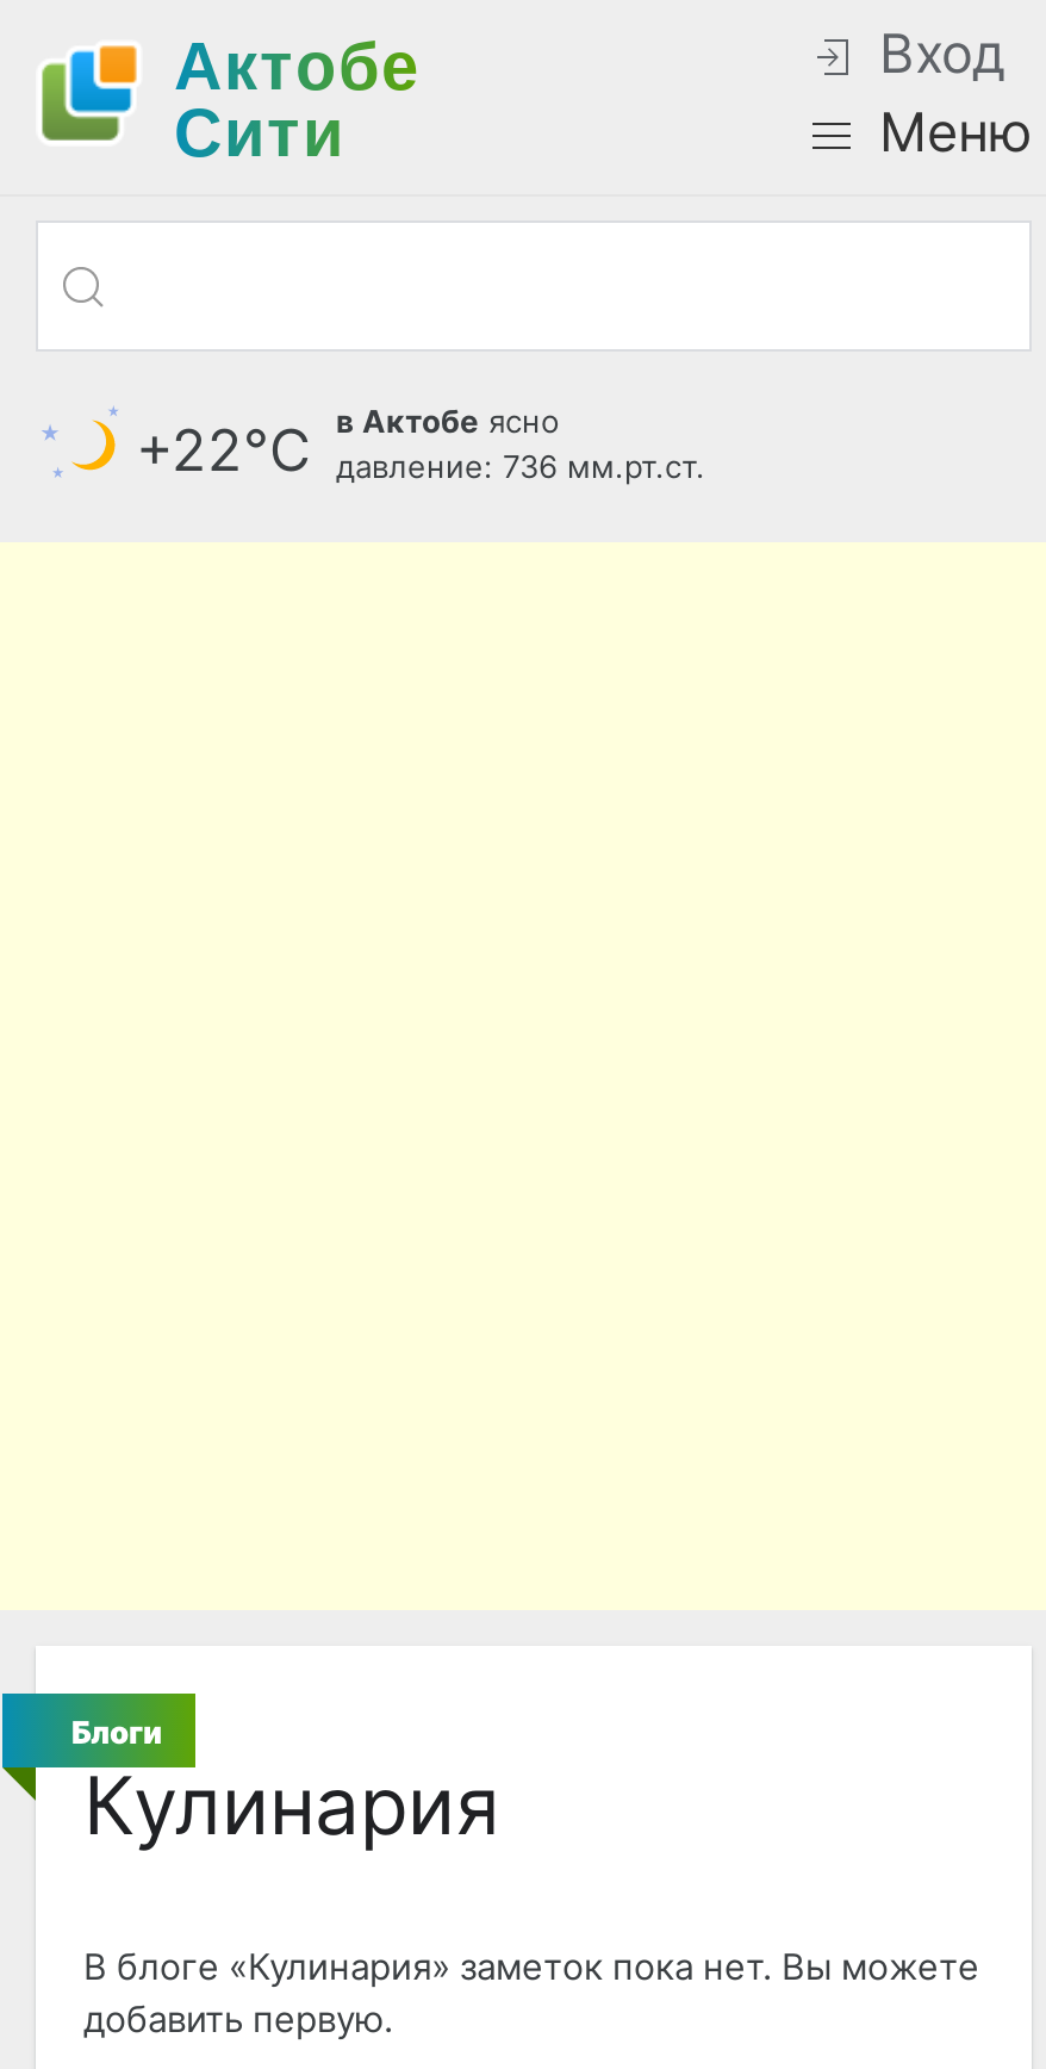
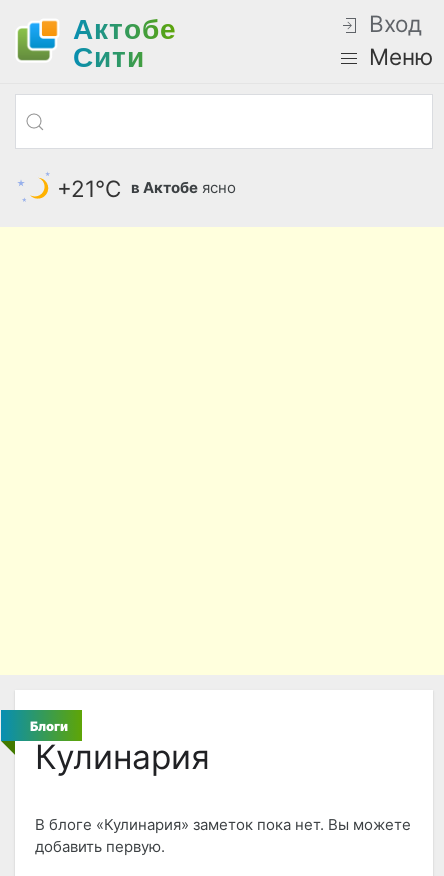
[136,402,705,485] +22°С | в Актобе ясно | давление: 736 мм.рт.ст. -> [57,174,236,201] +21°С в Актобе ясно

